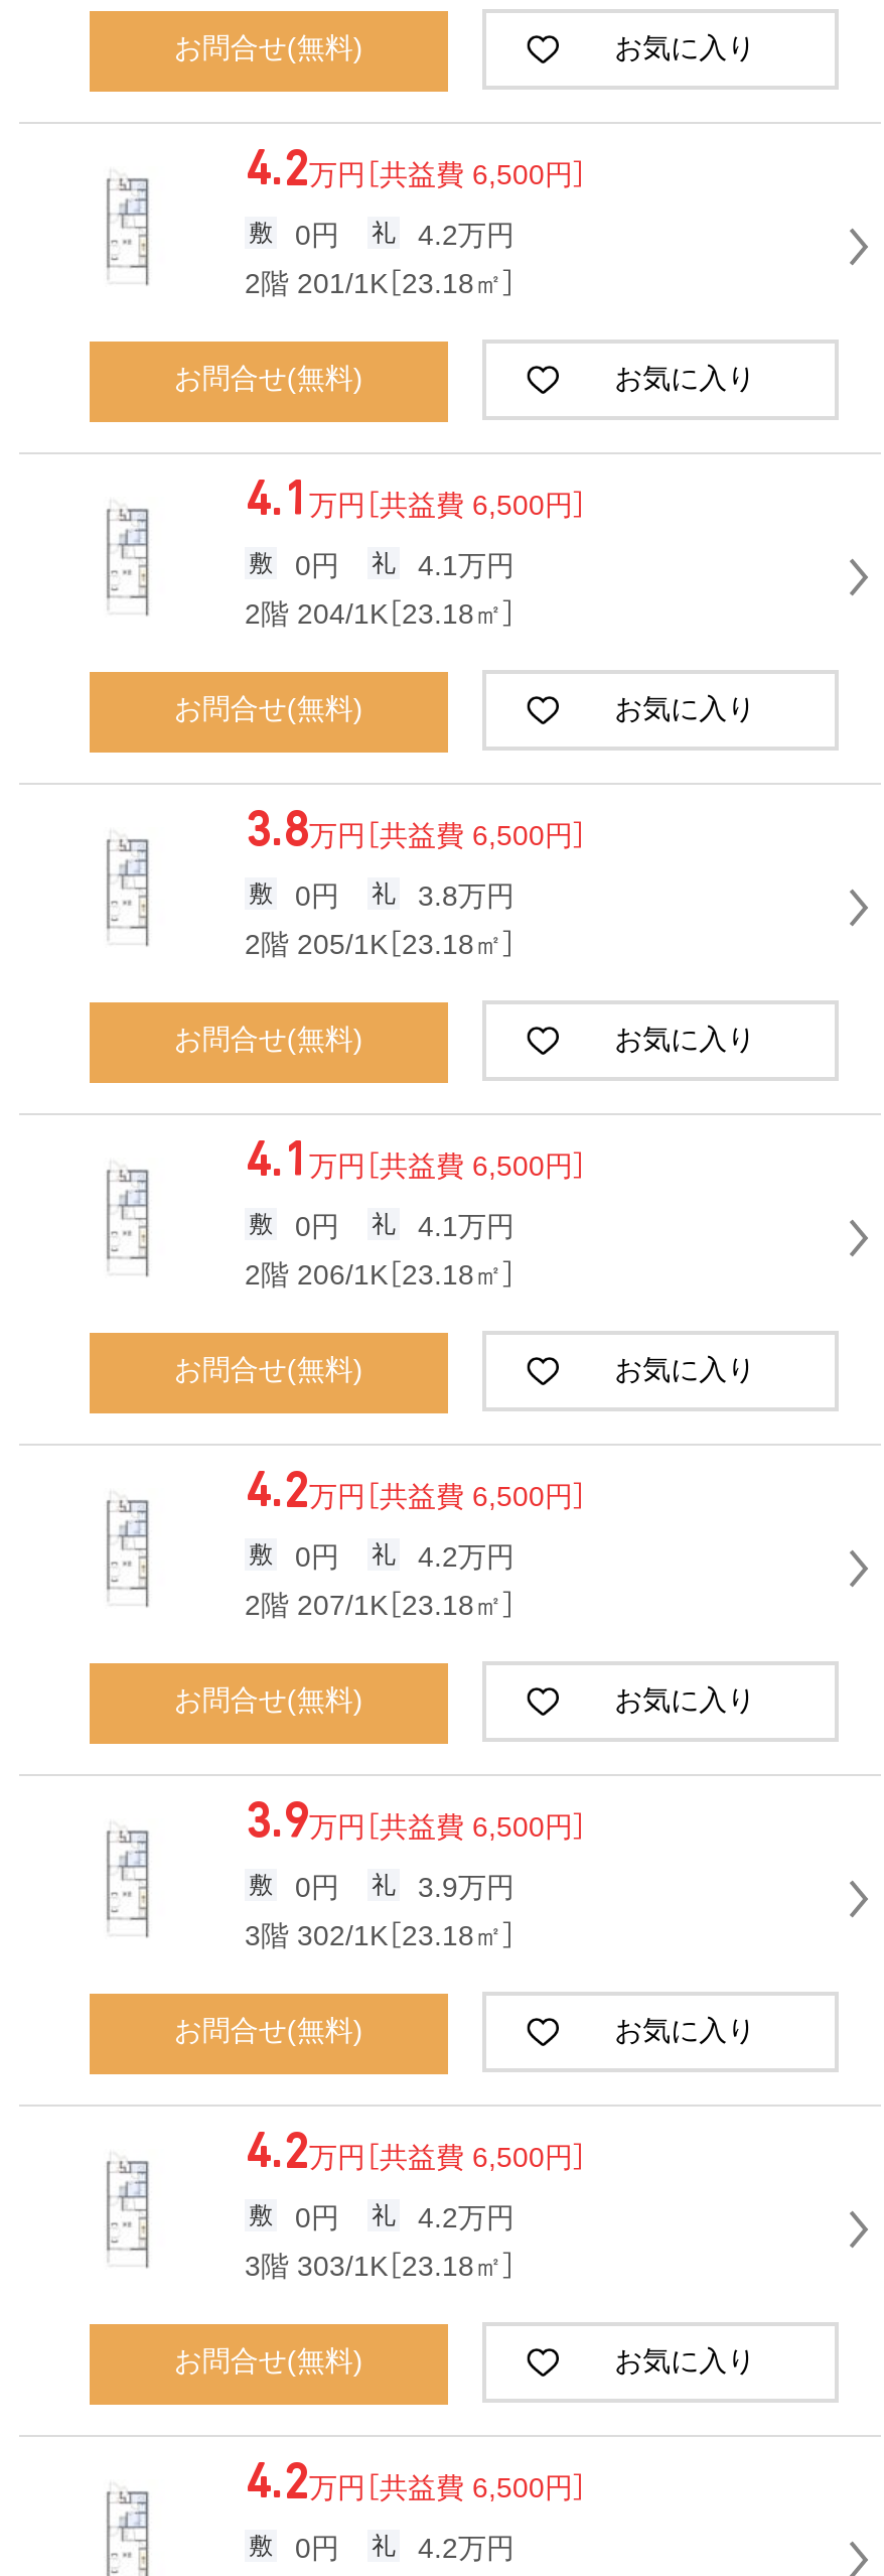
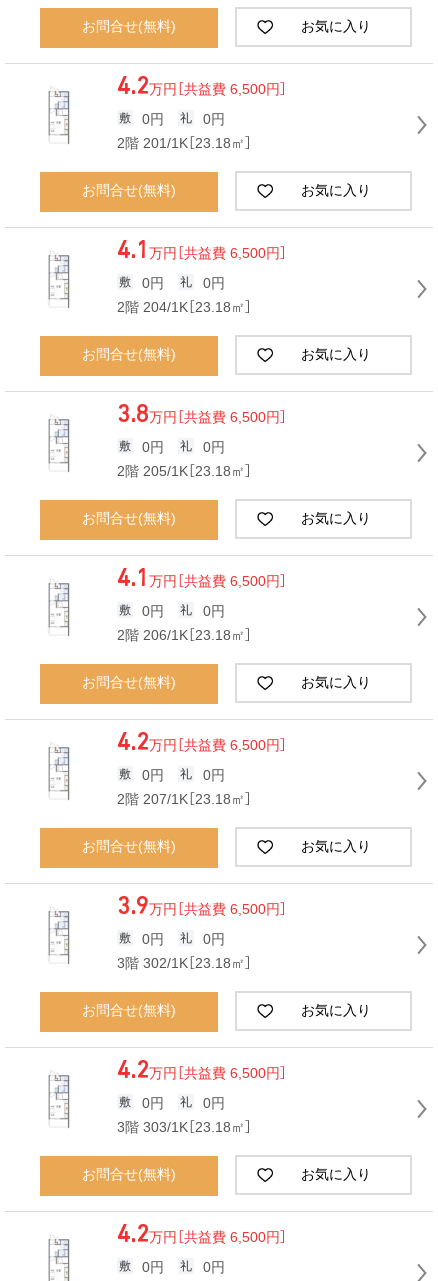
[418,219,514,251] 4.2万円 -> [203,111,225,127] 0円
[418,549,514,581] 4.1万円 -> [203,275,225,291] 0円
[418,879,514,912] 3.8万円 -> [203,439,225,455] 0円
[418,1210,514,1242] 4.1万円 -> [203,603,225,619] 0円
[418,1540,514,1573] 4.2万円 -> [203,767,225,783] 0円
[418,1871,514,1903] 3.9万円 -> [203,931,225,947] 0円
[418,2201,514,2233] 4.2万円 -> [203,1095,225,1111] 0円
[418,2532,514,2564] 4.2万円 -> [203,1259,225,1275] 0円

